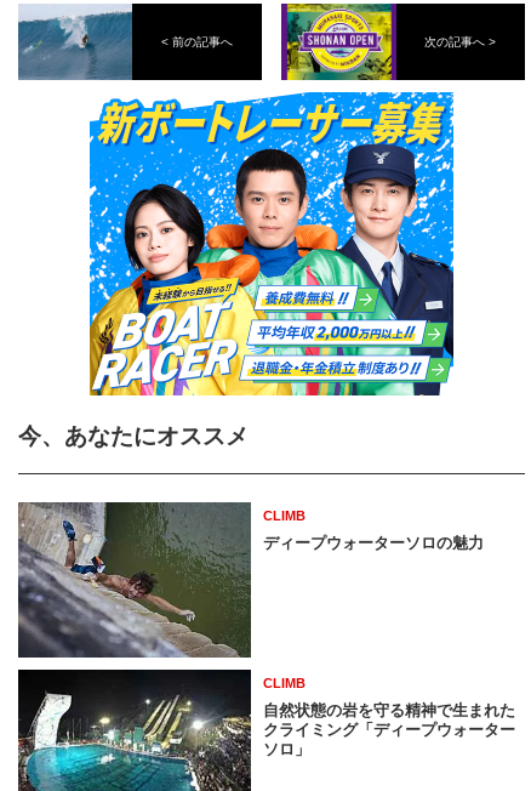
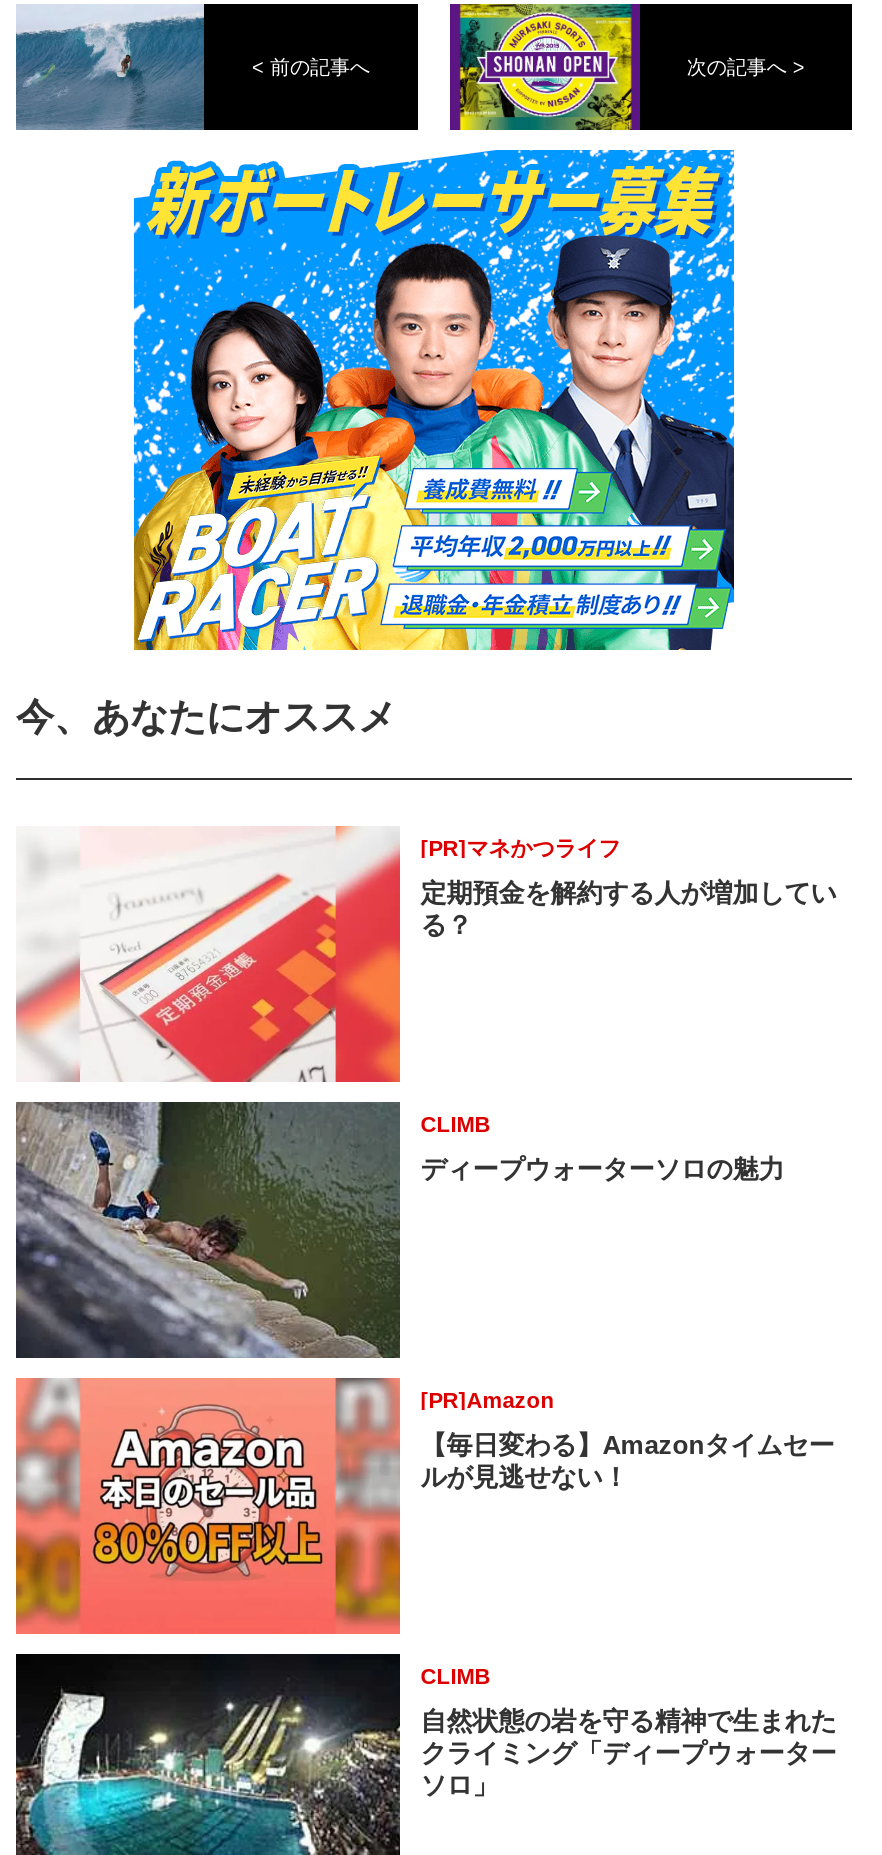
none -> [16,824,837,1084] [image] | [PR]マネかつライフ | 定期預金を解約する人が増加してい | る？
none -> [14,1376,835,1634] [image] | [PR]Amazon | 【毎日変わる】Amazonタイムセー | ルが見逃せない！

